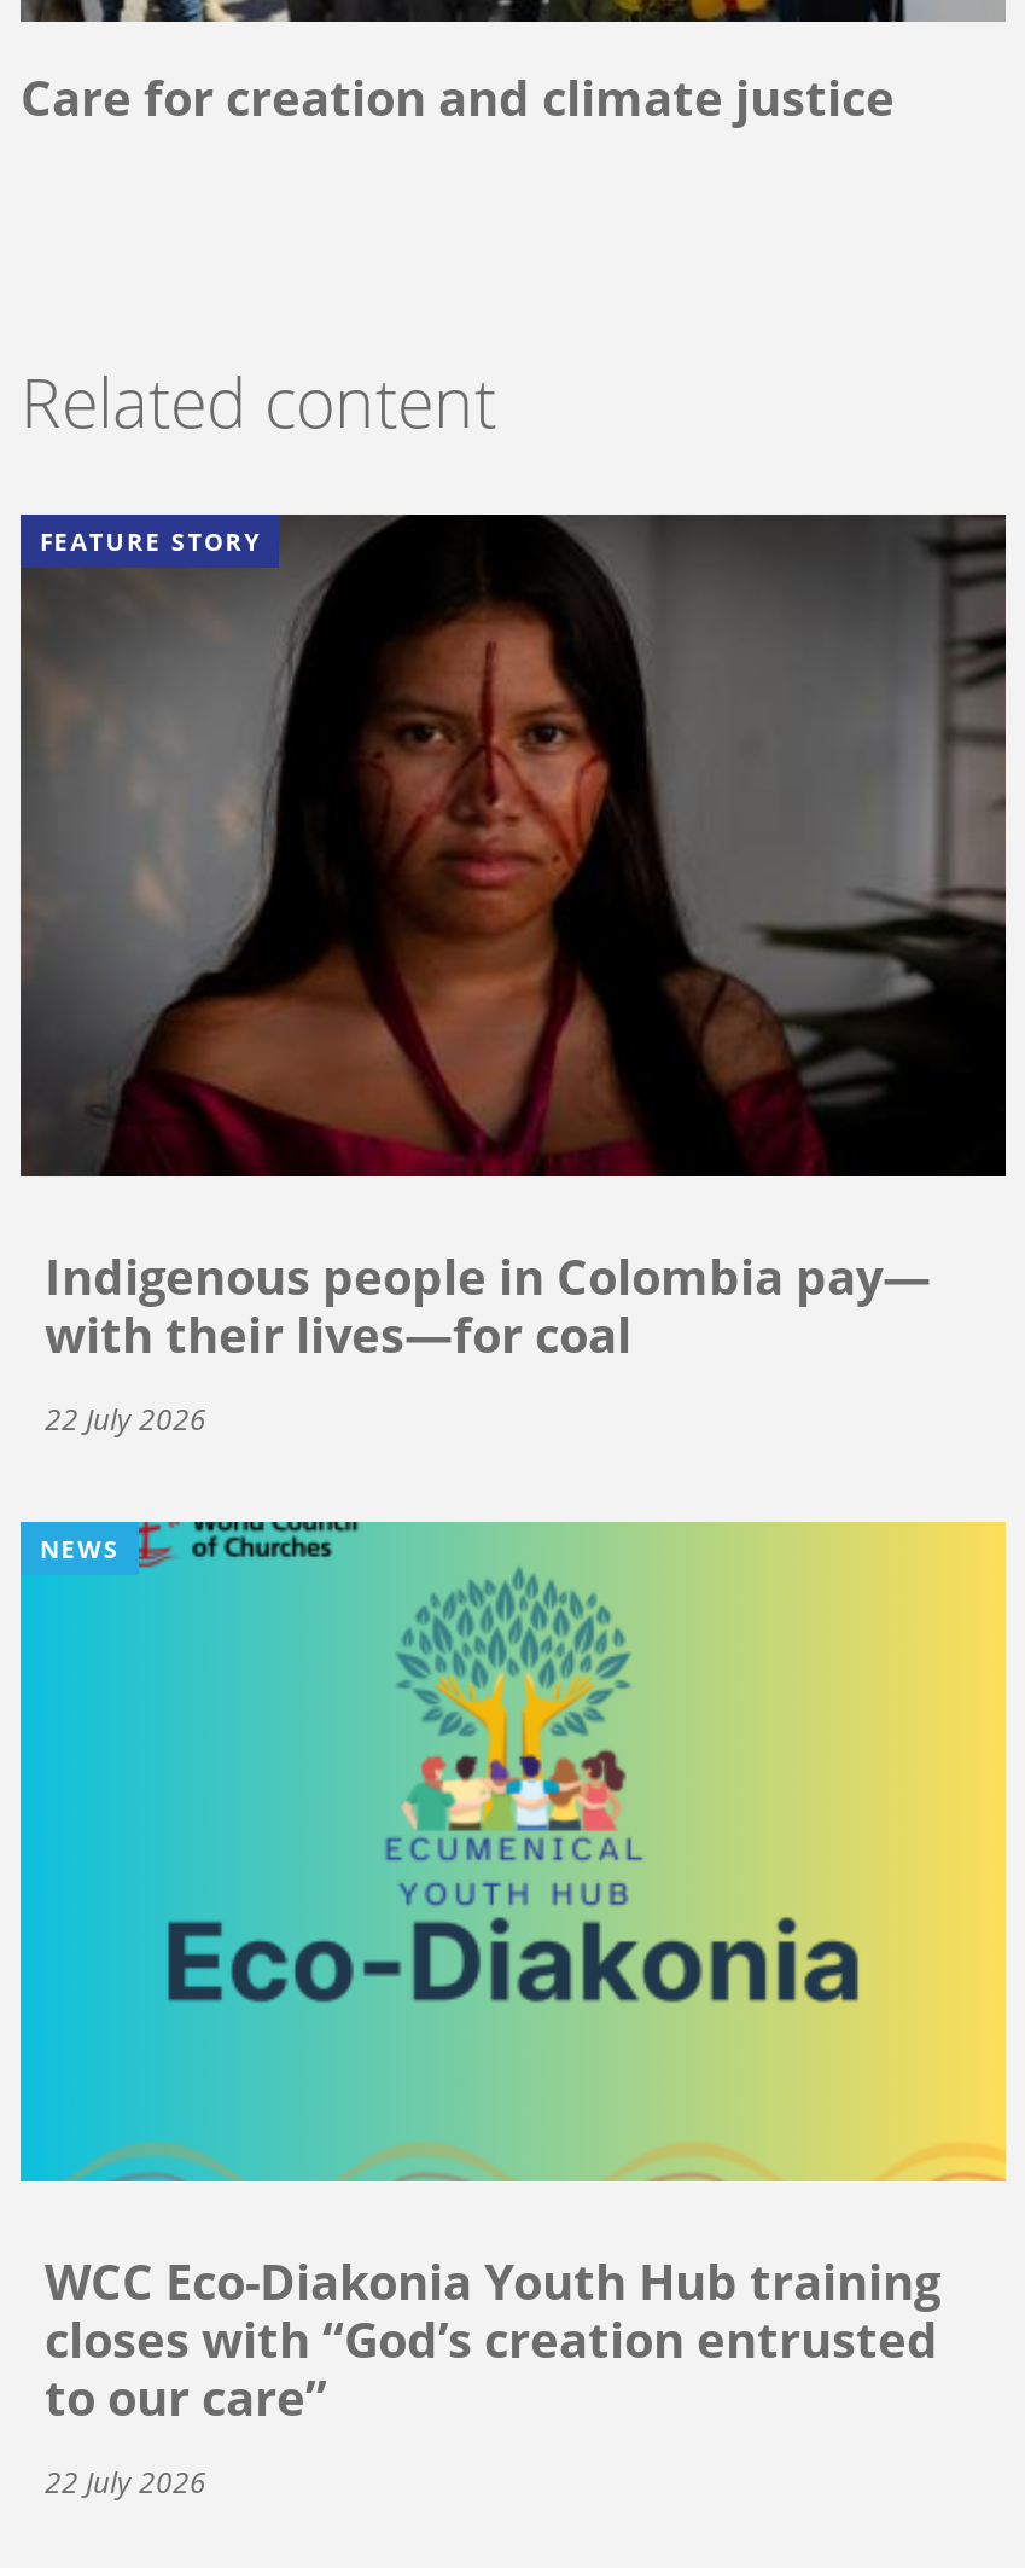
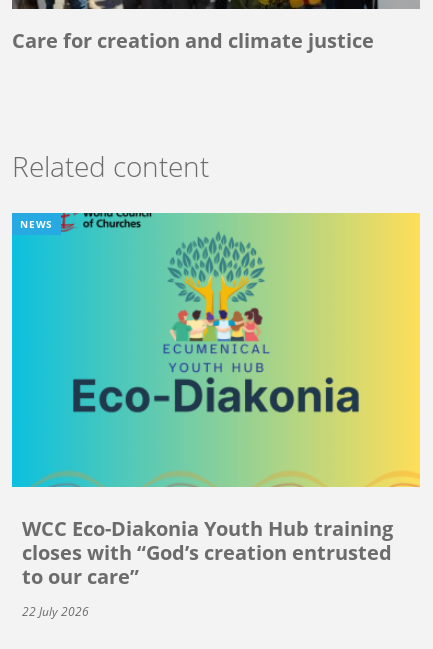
[18,512,1008,1179] [image] | FEATURE STORY -> none
[45,1244,931,1440] Indigenous people in Colombia pay— | with their lives—for coal | 22 July 2026 -> none

